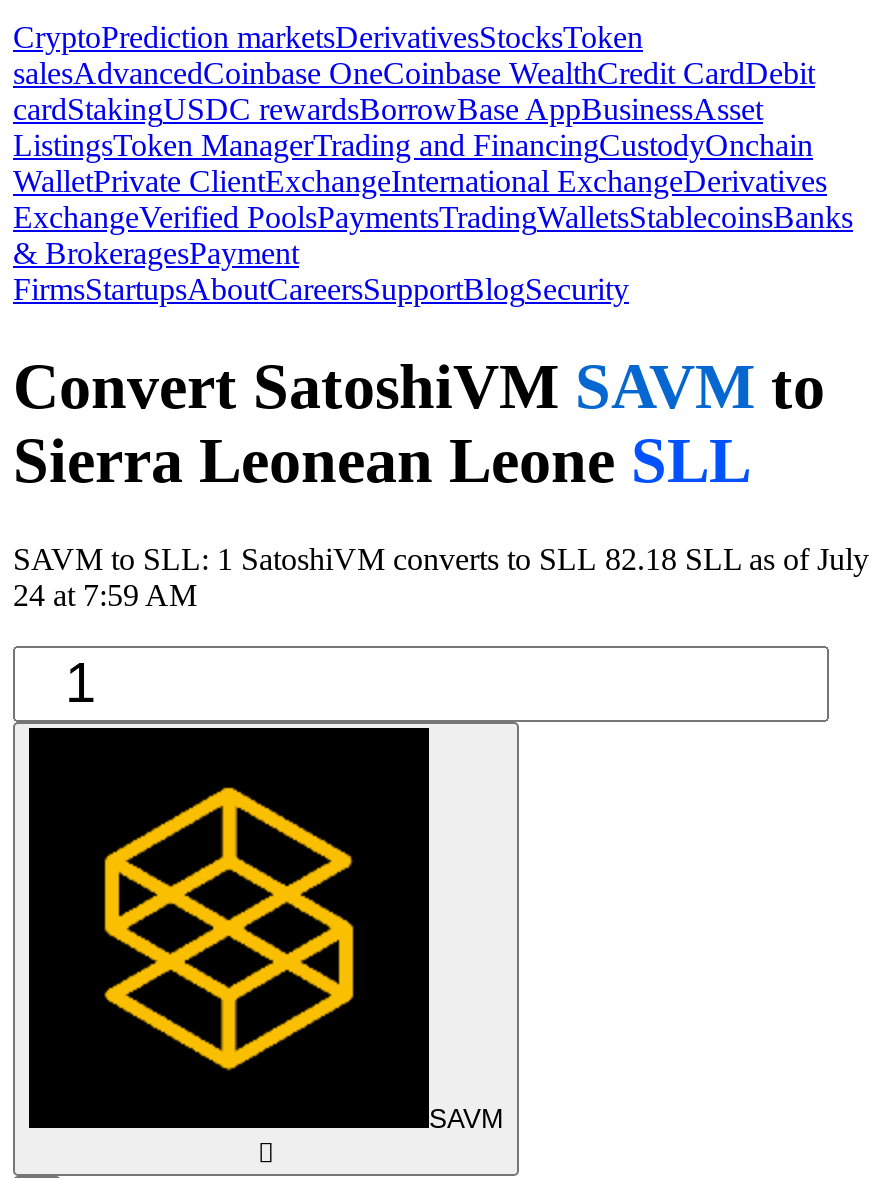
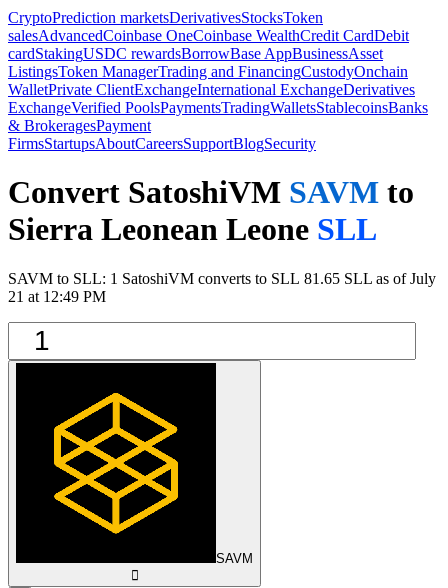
[13,542,869,576] SAVM to SLL: 1 SatoshiVM converts to SLL 82.18 SLL as of July -> [8,270,436,287] SAVM to SLL: 1 SatoshiVM converts to SLL 81.65 SLL as of July
[13,578,197,612] 24 at 7:59 AM -> [8,288,106,305] 21 at 12:49 PM

